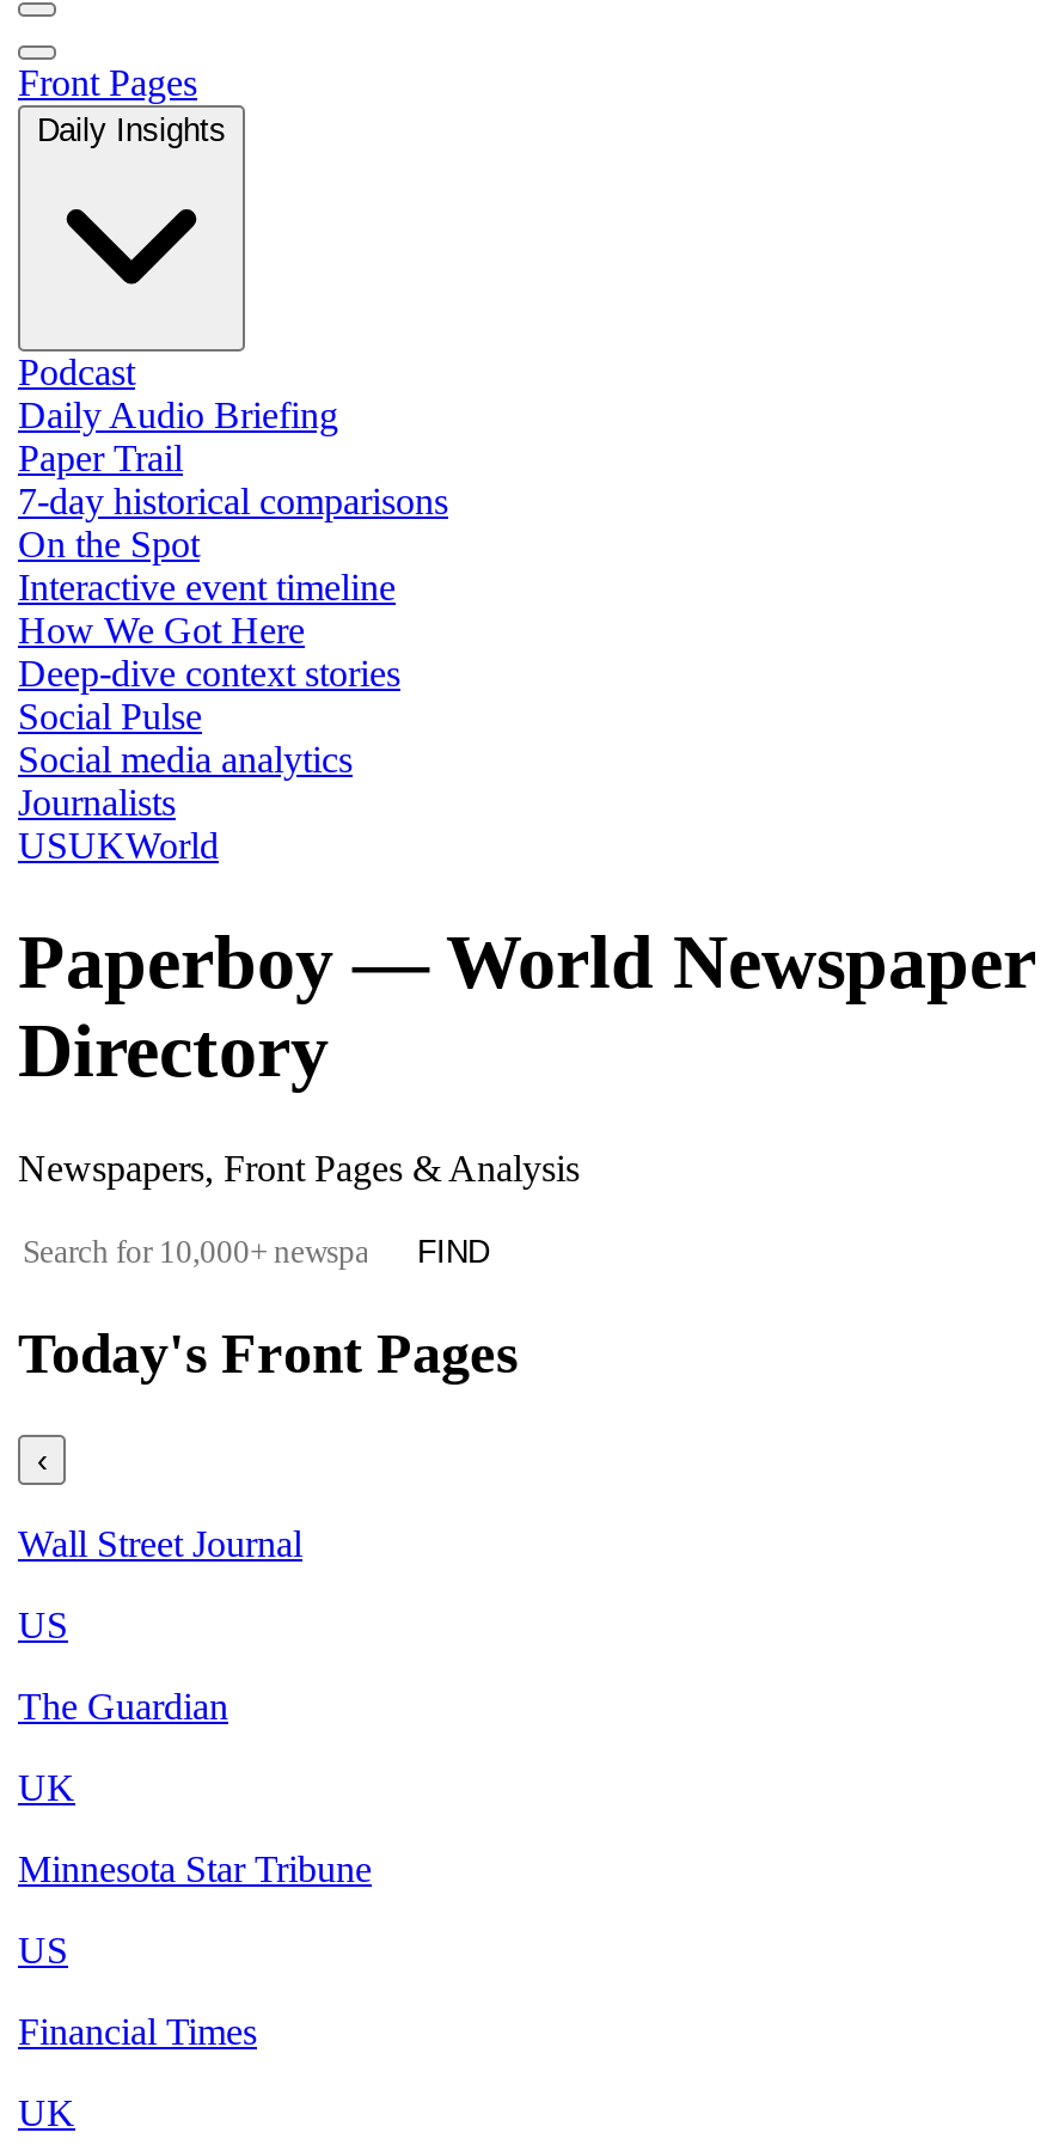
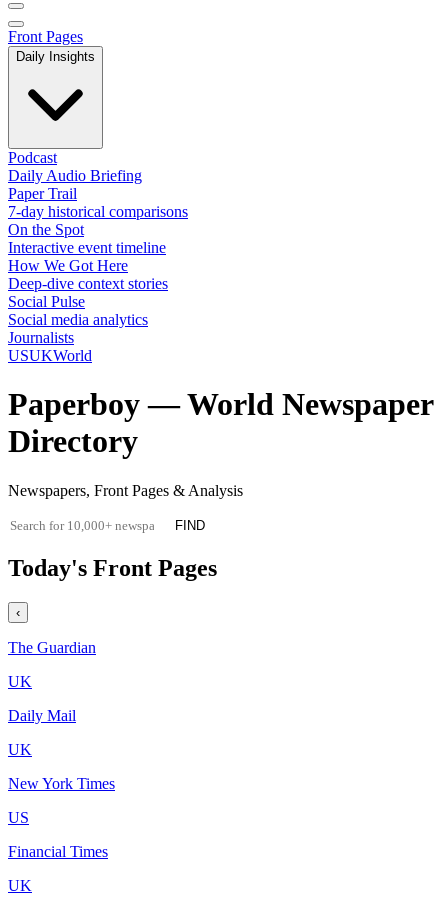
[18,1523,302,1645] Wall Street Journal | US -> none
moved [18,1685,228,1807] -> [8,639,96,690]: The Guardian | UK
[18,1848,372,1888] Minnesota Star Tribune -> [8,707,115,792] Daily Mail | UK | New York Times

